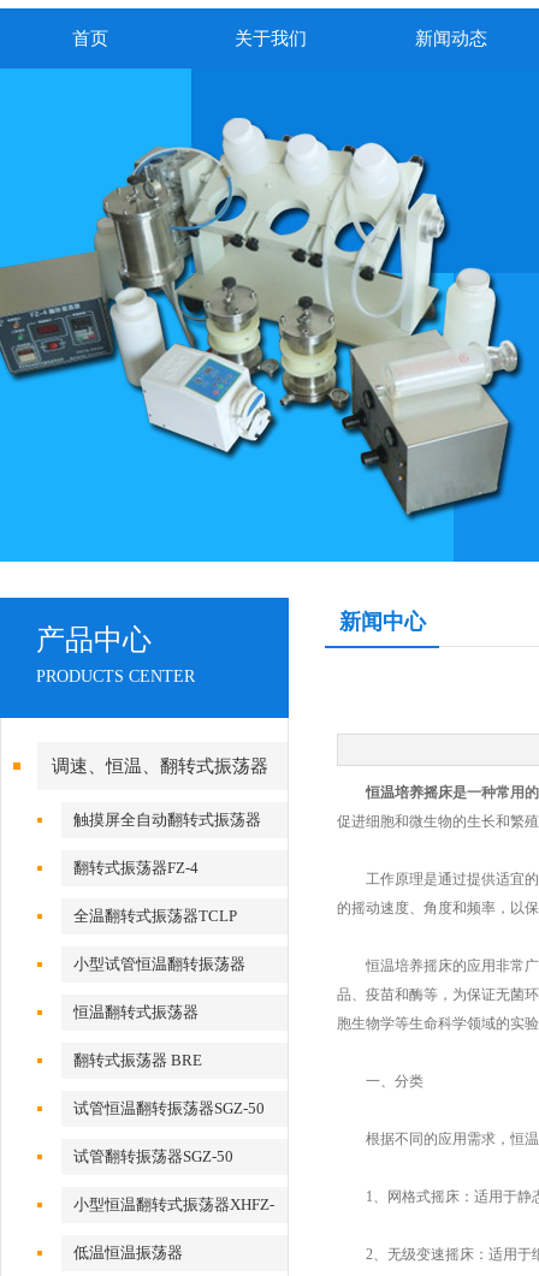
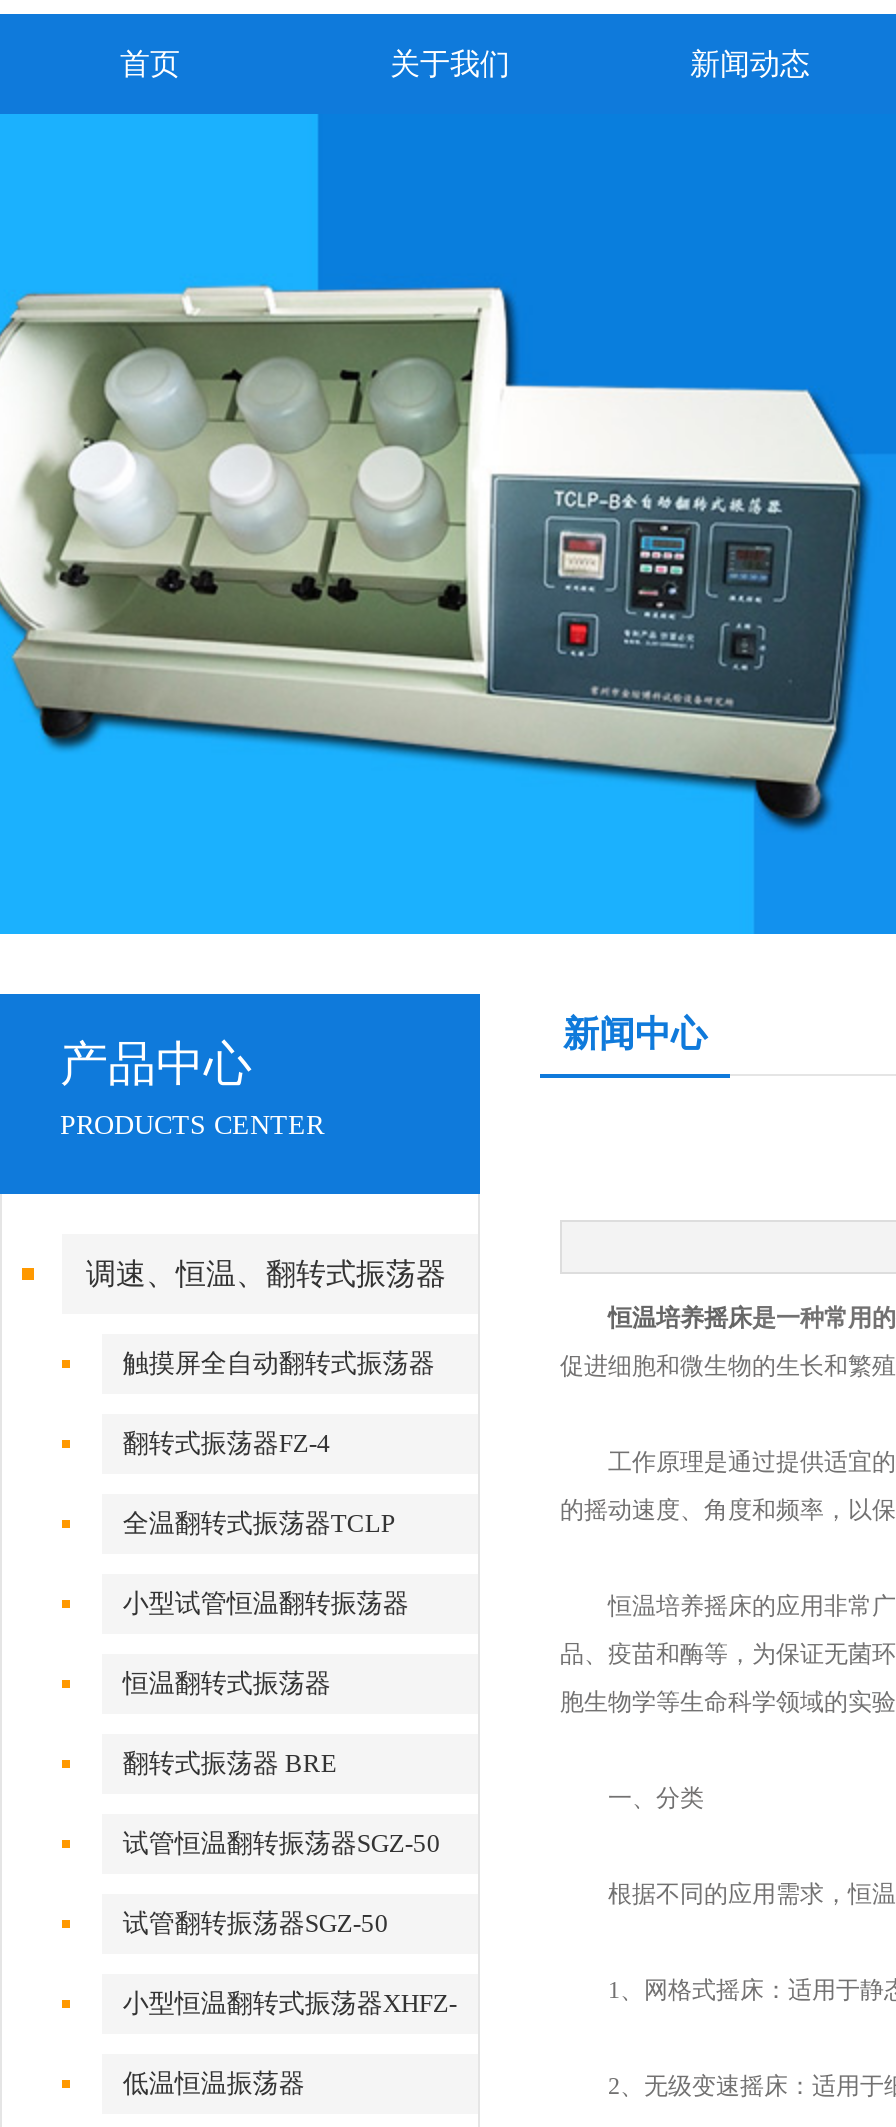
[4,117,523,521] [image] -> [6,196,870,864] [image]

